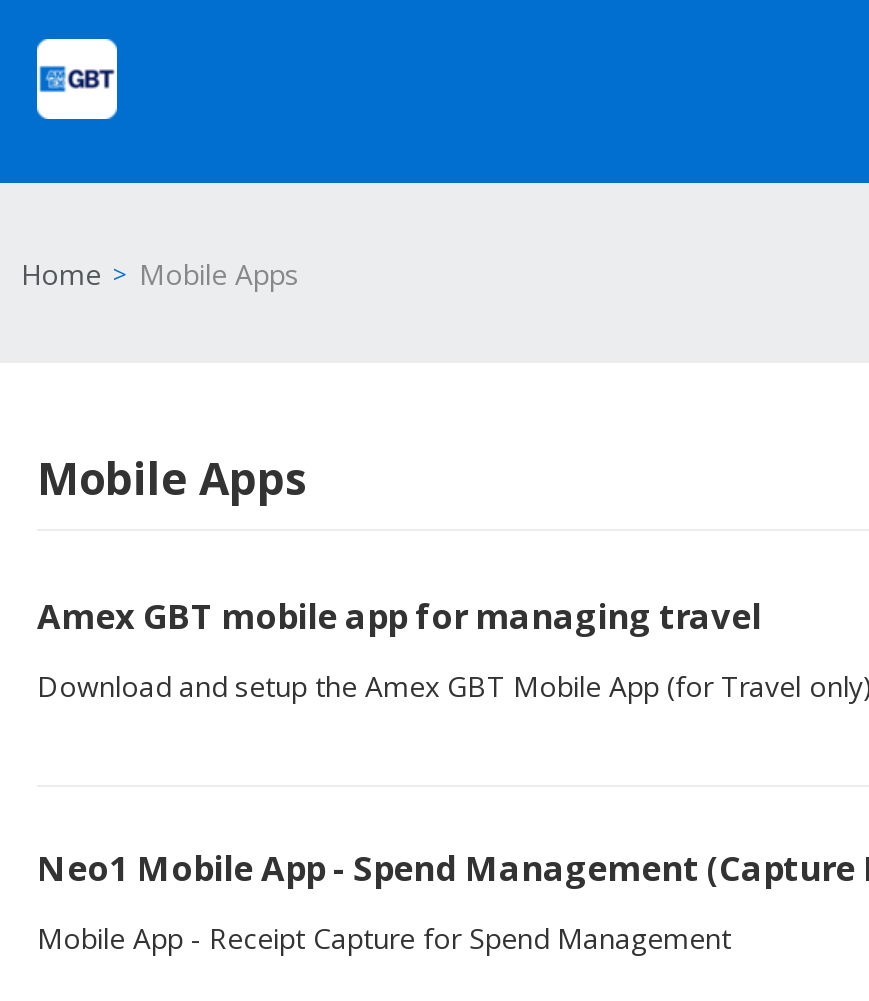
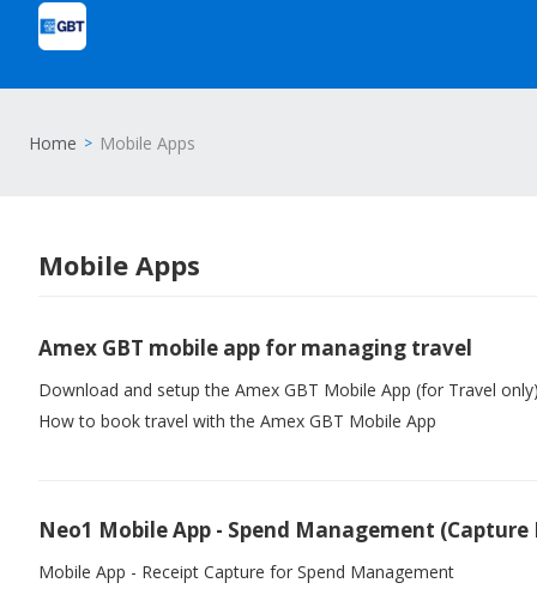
none -> [38,409,436,432] How to book travel with the Amex GBT Mobile App

